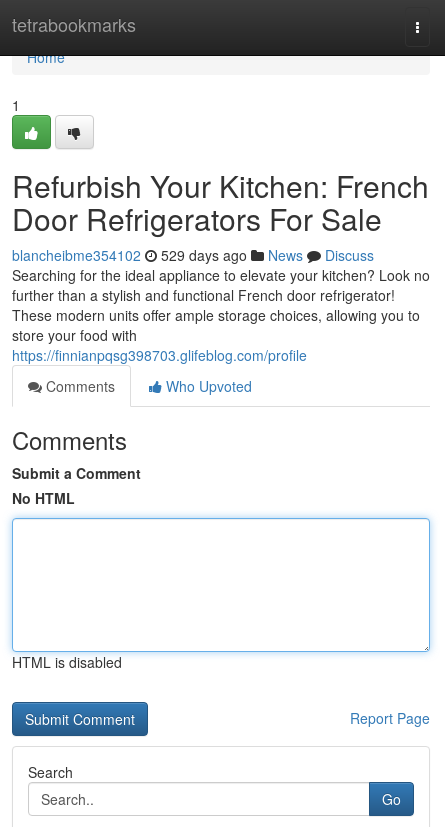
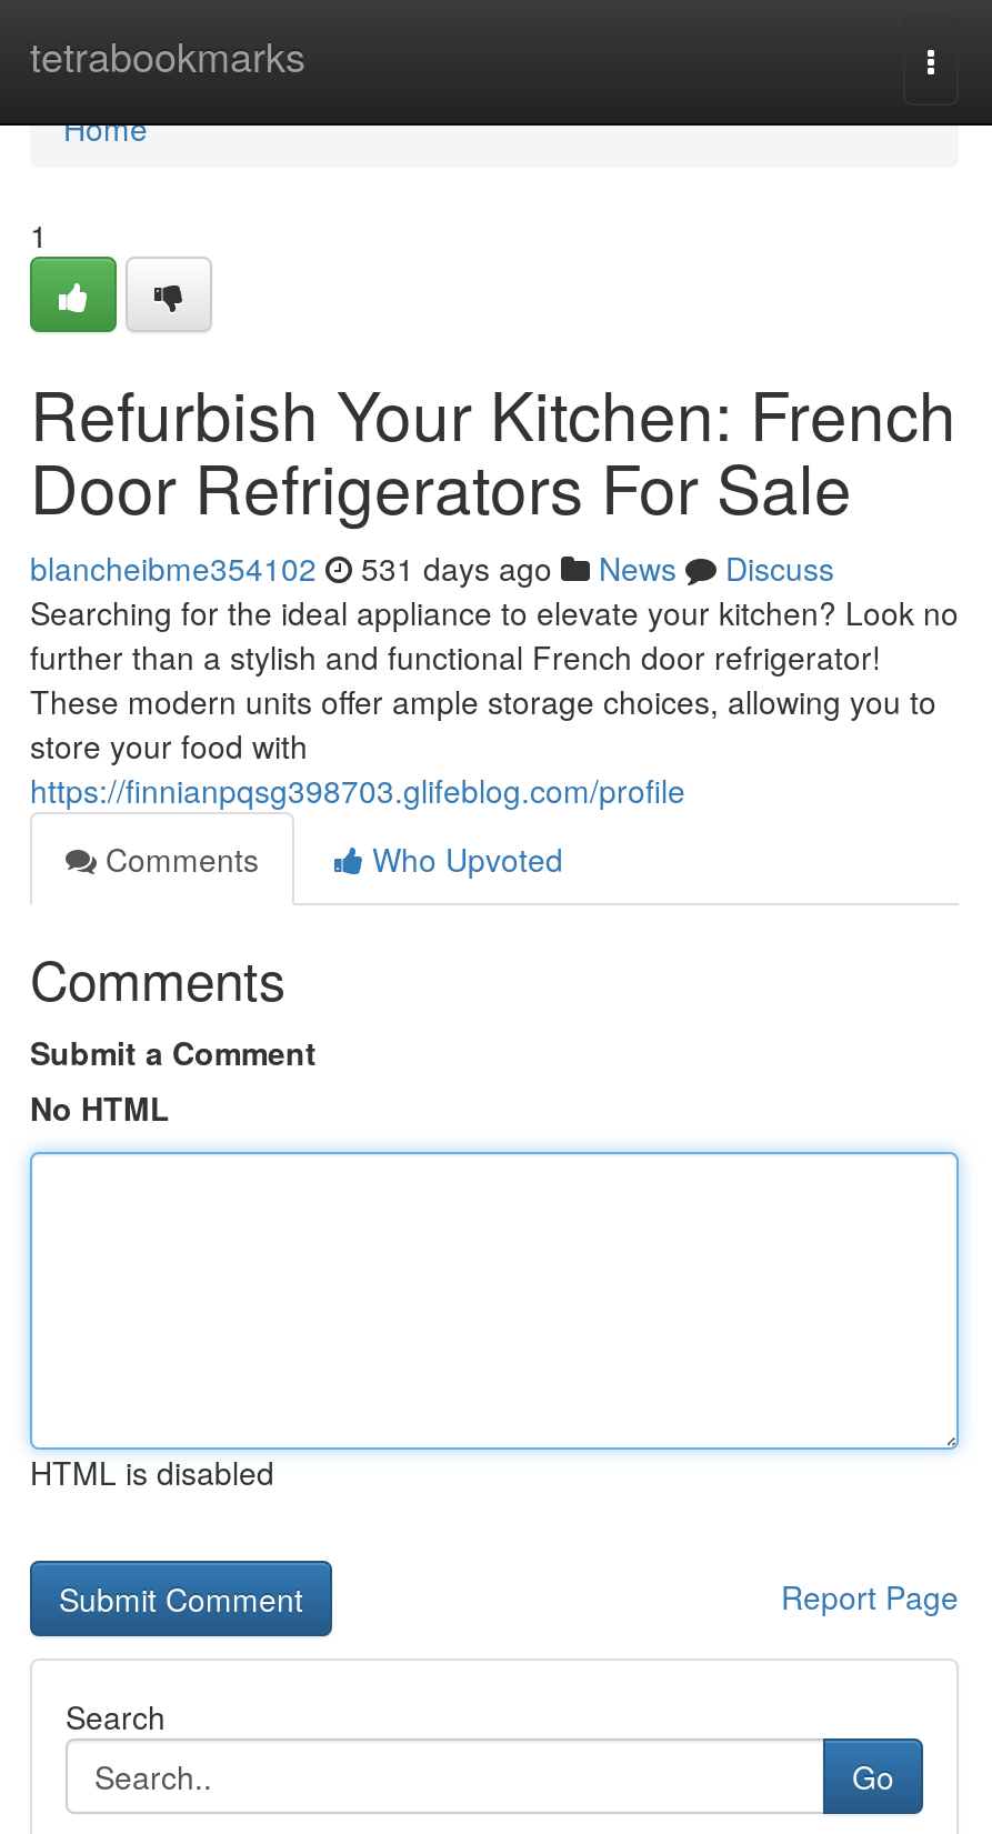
[12,245,374,265] blancheibme354102 529 days ago News Discuss -> [30,545,834,590] blancheibme354102 531 days ago News Discuss

